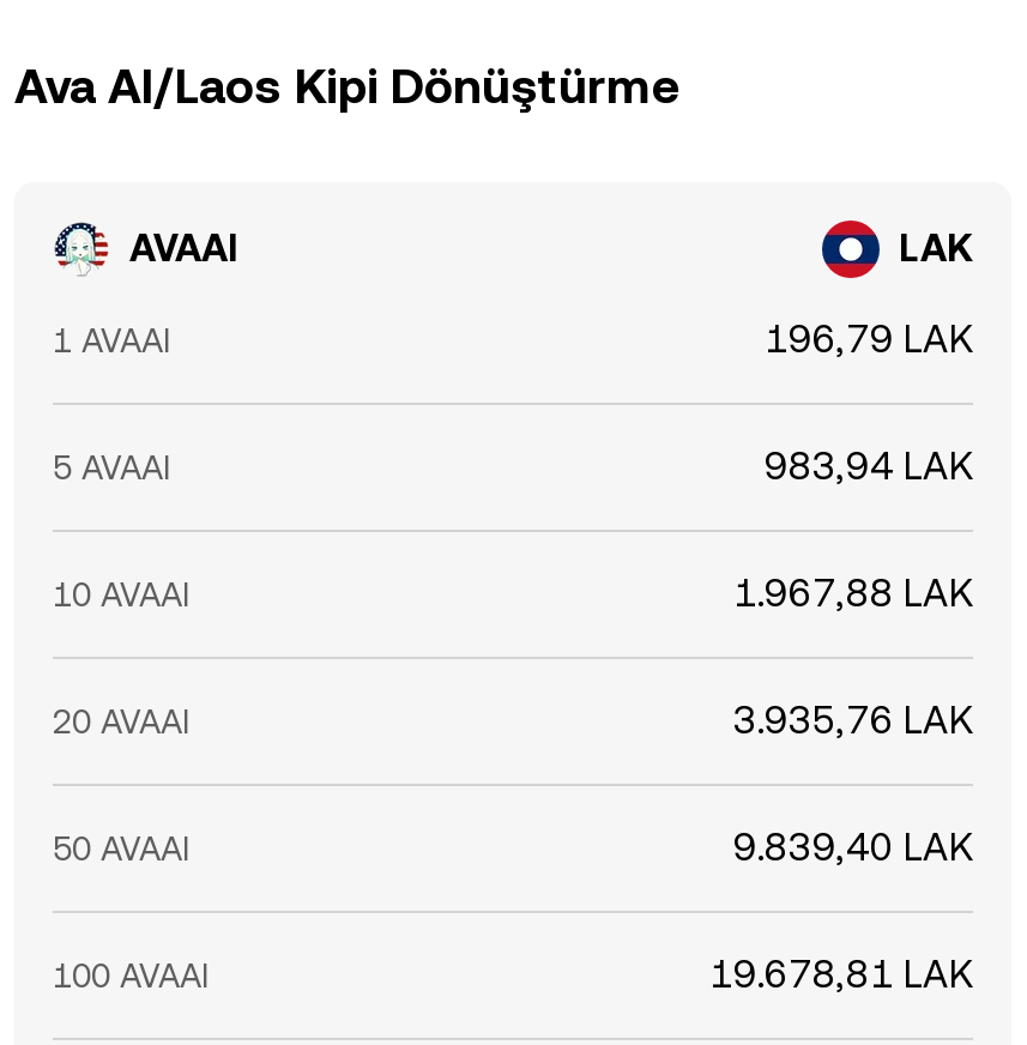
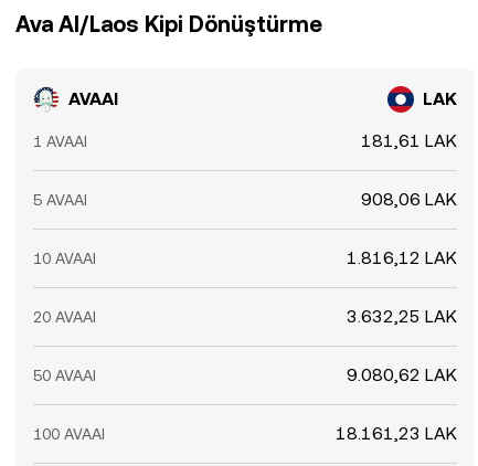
[765,316,973,362] 196,79 LAK -> [361,130,457,151] 181,61 LAK
[765,443,973,489] 983,94 LAK -> [361,189,457,210] 908,06 LAK
[733,570,973,616] 1.967,88 LAK -> [347,247,457,268] 1.816,12 LAK
[733,697,973,743] 3.935,76 LAK -> [347,306,457,327] 3.632,25 LAK
[733,824,973,870] 9.839,40 LAK -> [347,364,457,385] 9.080,62 LAK
[709,952,973,997] 19.678,81 LAK -> [336,423,457,444] 18.161,23 LAK

